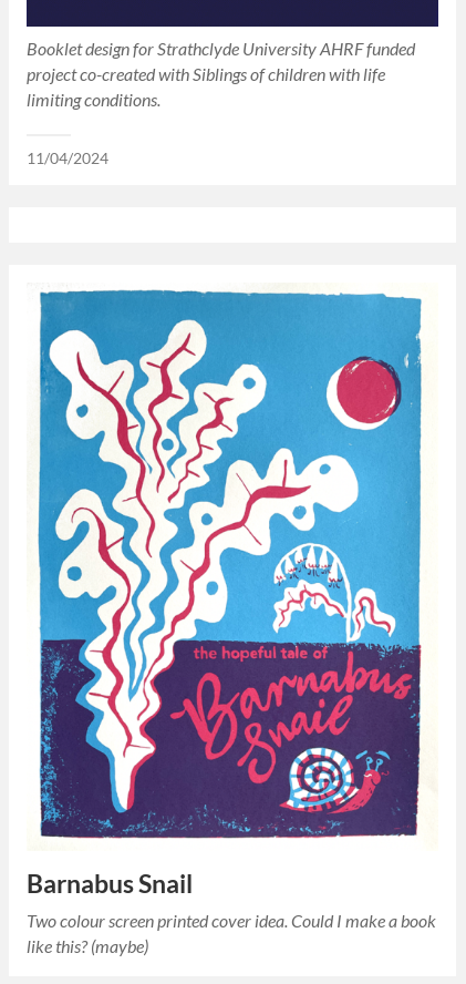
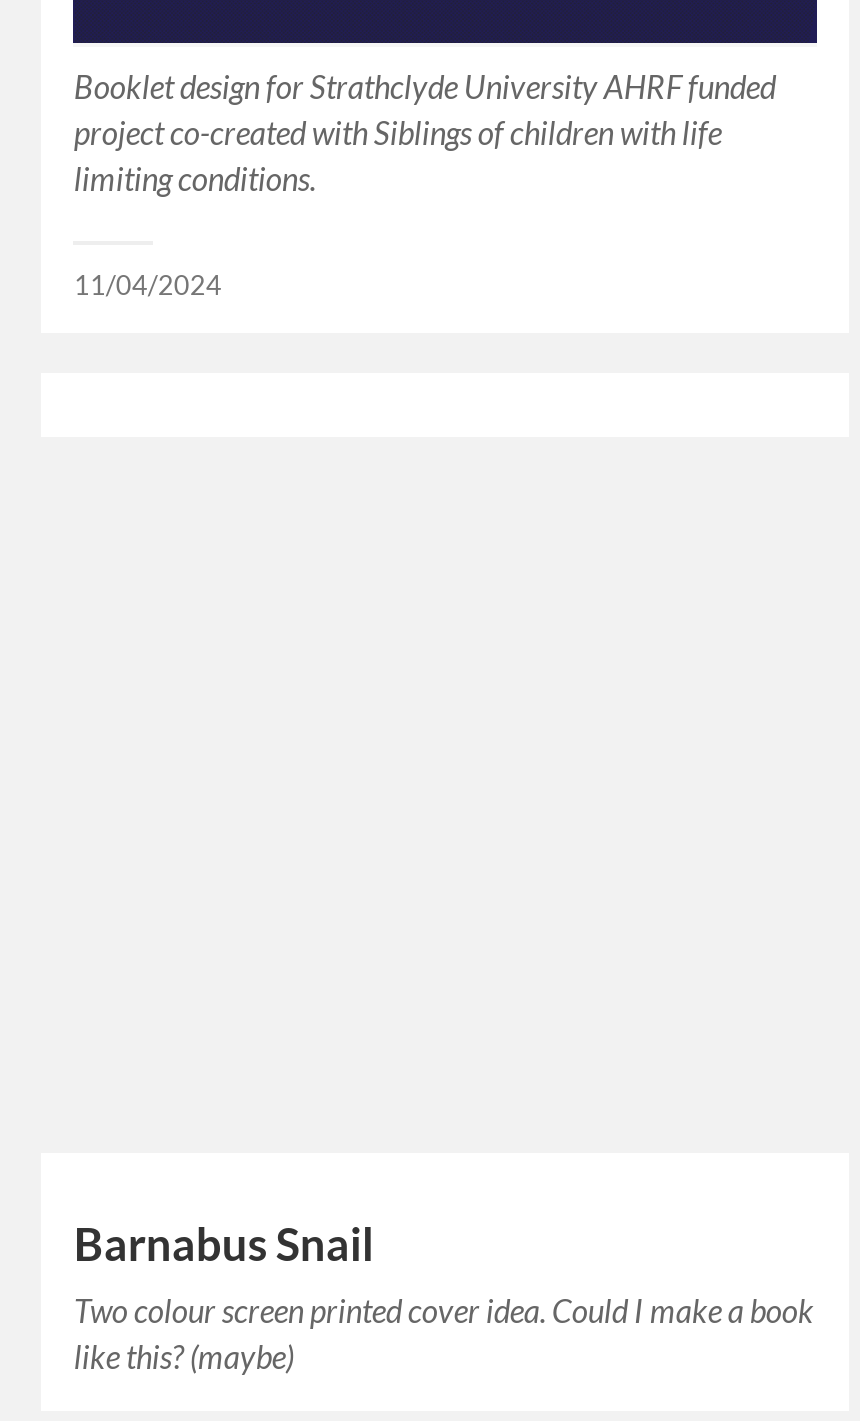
[38,289,422,839] [image] -> none

